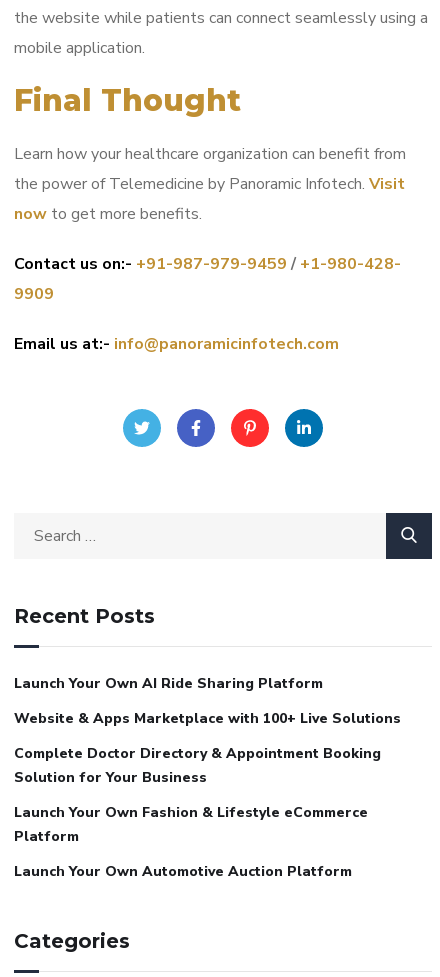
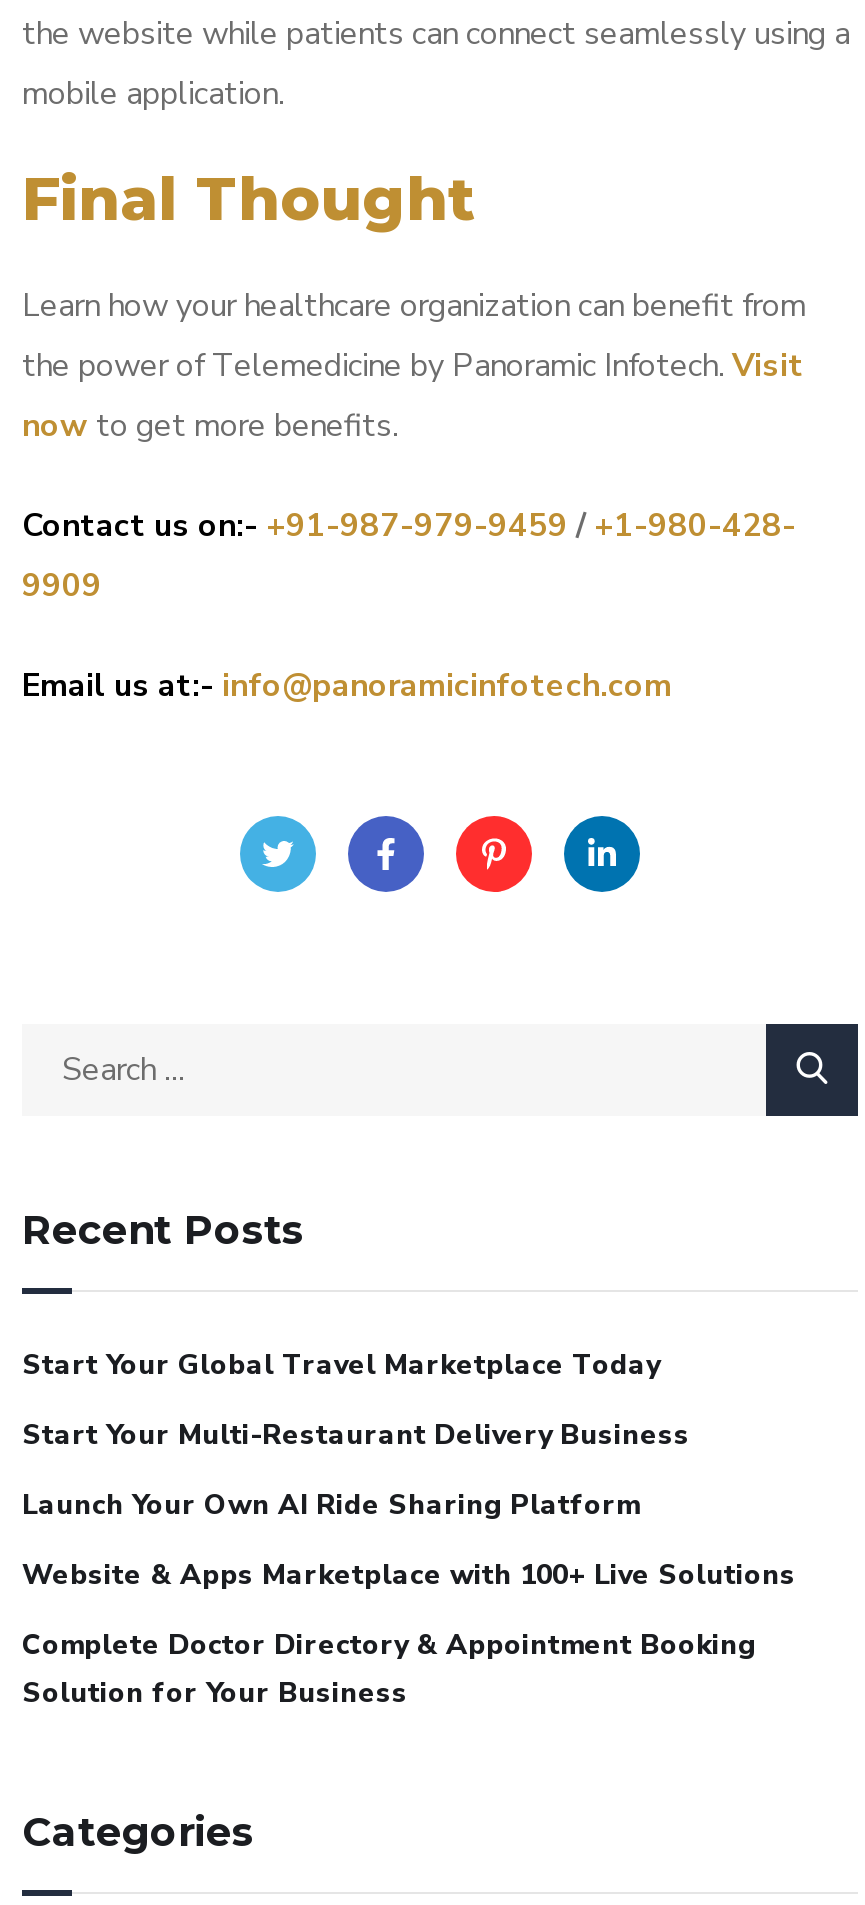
none -> [22,1345,690,1453] Start Your Global Travel Marketplace Today | Start Your Multi-Restaurant Delivery Business
moved [14,674,401,787] -> [22,1485,796,1711]: Launch Your Own AI Ride Sharing Platform | Website & Apps Marketplace with 100+ Live Solutions | Complete Doctor Directory & Appointment Booking | Solution for Your Business
[14,803,368,881] Launch Your Own Fashion & Lifestyle eCommerce | Platform | Launch Your Own Automotive Auction Platform -> none

